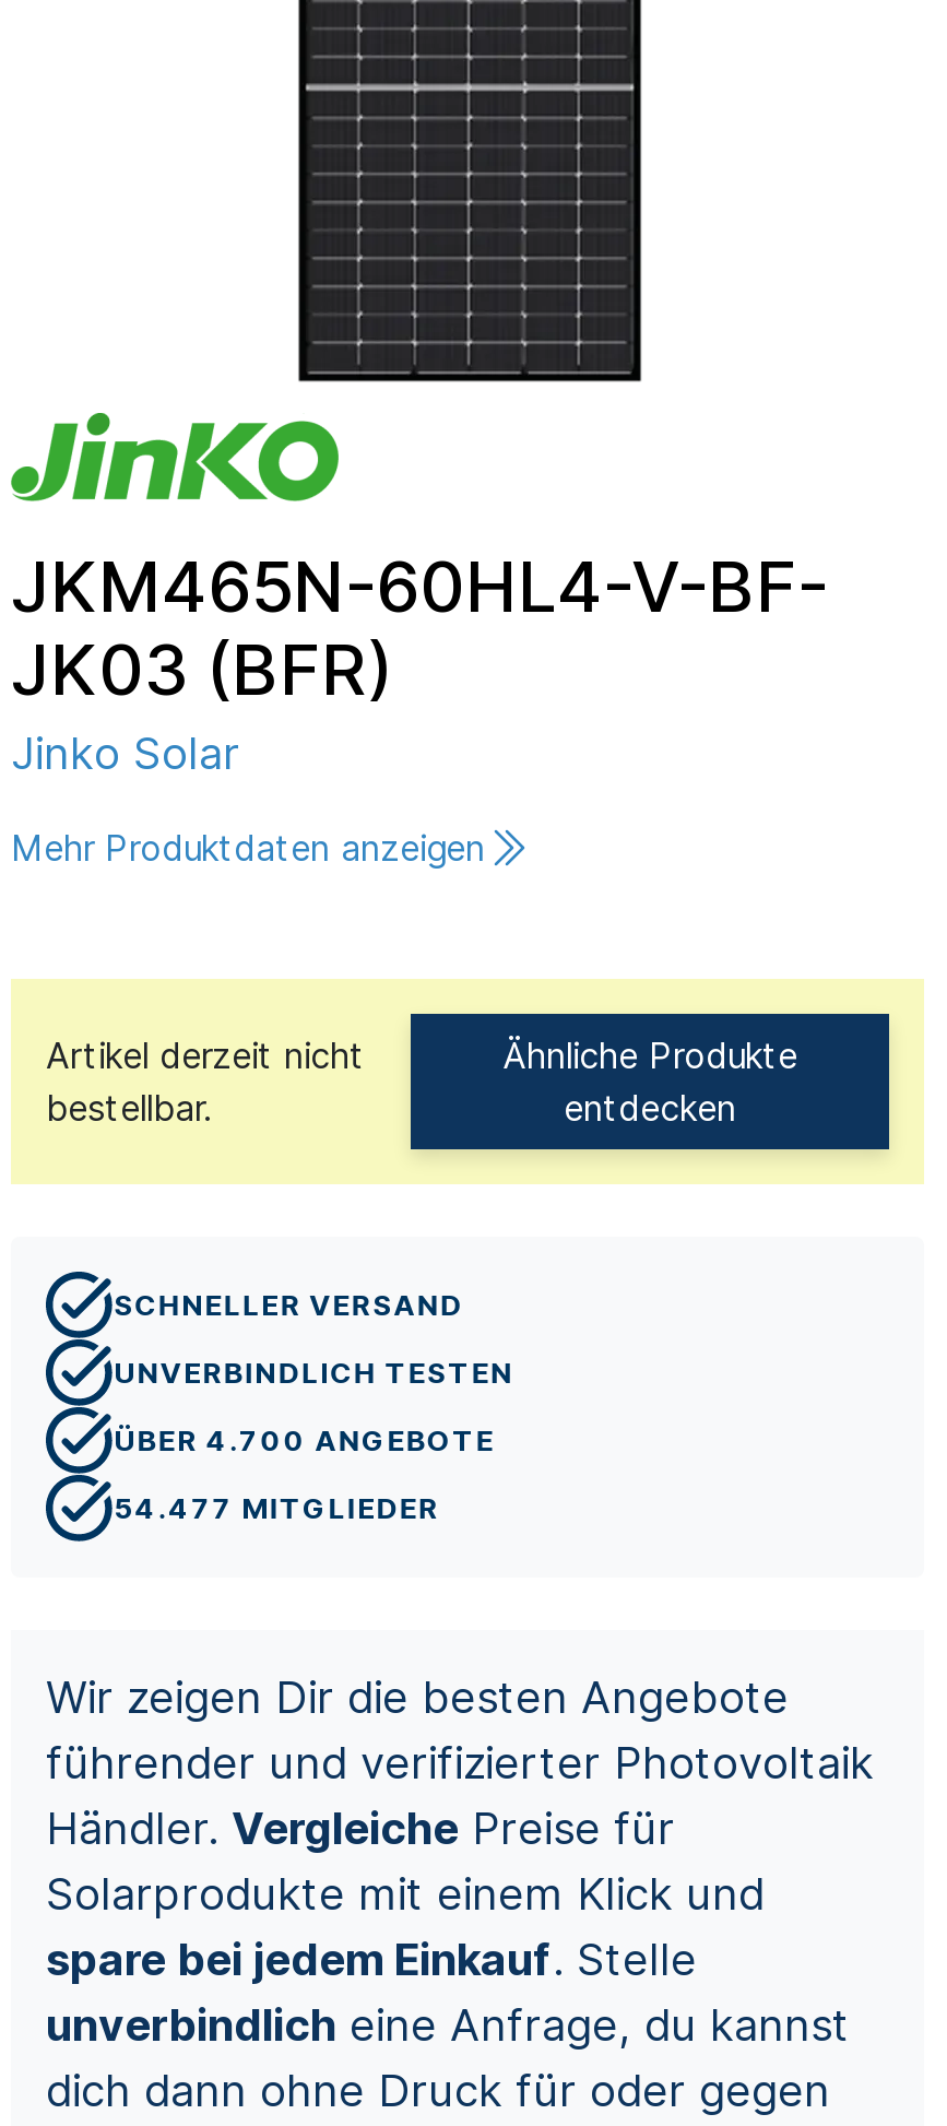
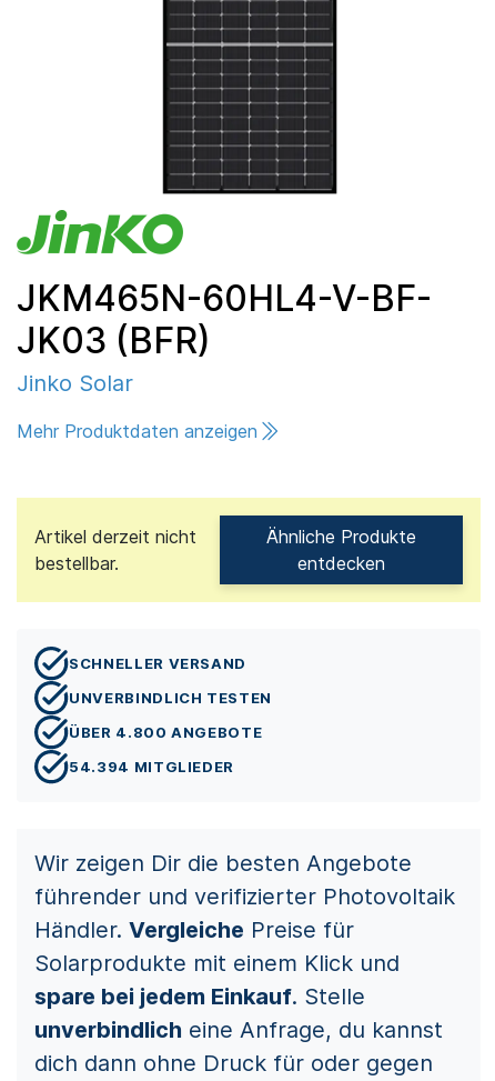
[114,1422,495,1457] ÜBER 4.700 ANGEBOTE -> [69,723,262,741] ÜBER 4.800 ANGEBOTE
[114,1490,439,1525] 54.477 MITGLIEDER -> [69,758,234,775] 54.394 MITGLIEDER

